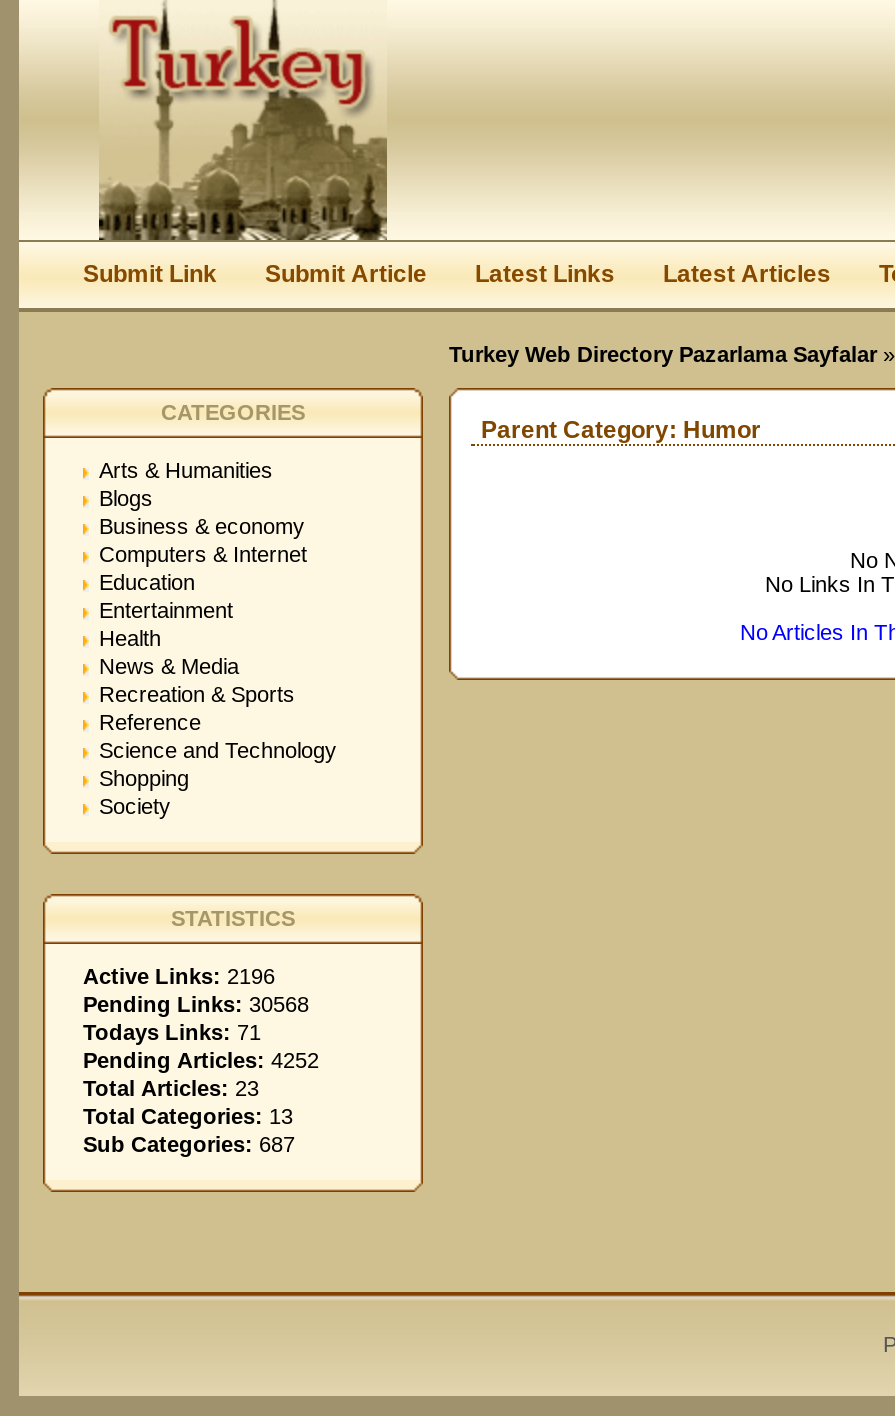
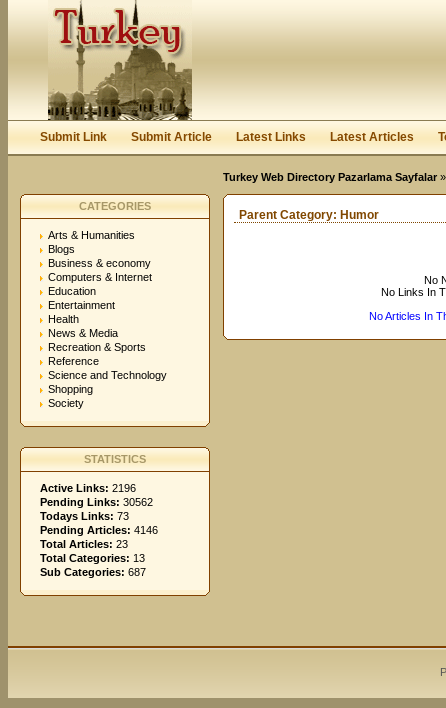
[83,992,309,1016] Pending Links: 30568 -> [40,496,153,508] Pending Links: 30562
[83,1020,261,1044] Todays Links: 71 -> [40,510,129,522] Todays Links: 73
[83,1048,319,1072] Pending Articles: 4252 -> [40,524,158,536] Pending Articles: 4146

